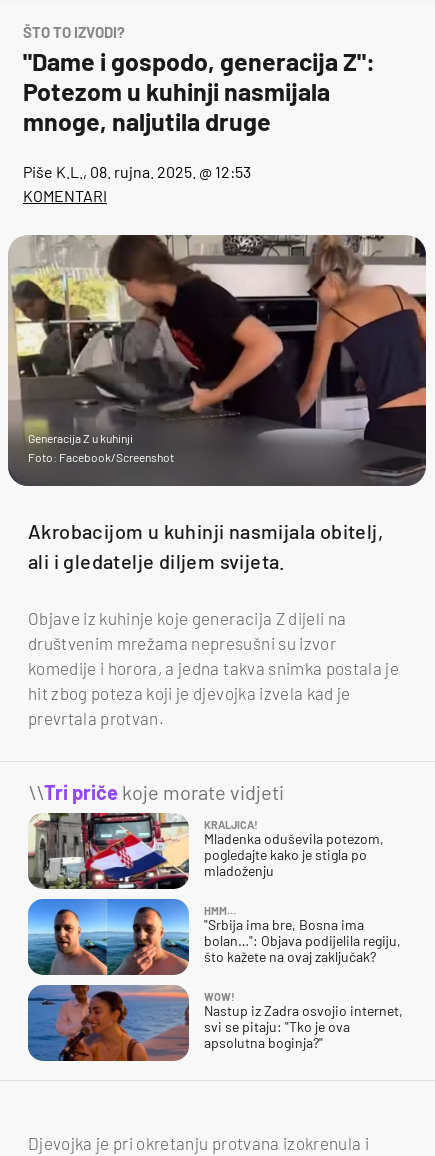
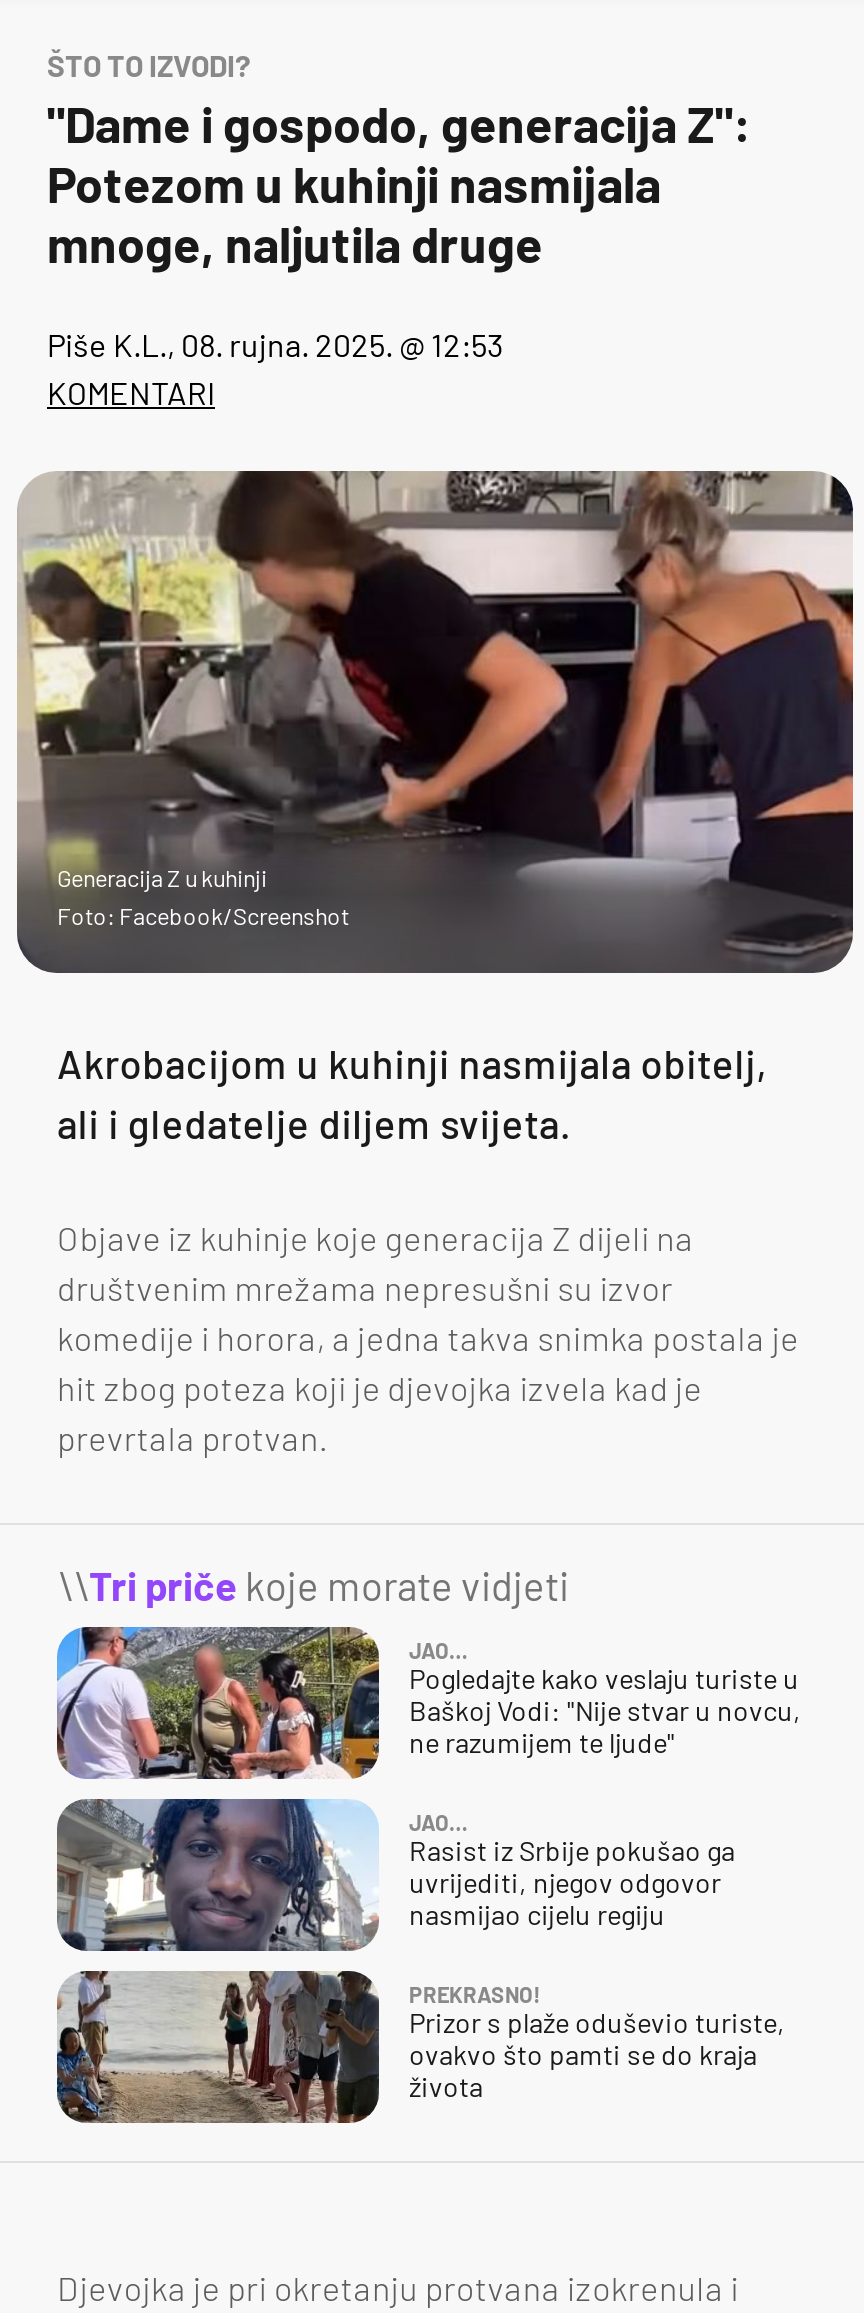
[28,812,384,890] [image] | KRALJICA! | Mladenka oduševila potezom, | pogledajte kako je stigla po | mladoženju -> [55,1625,801,1779] [image] | JAO… | Pogledajte kako veslaju turiste u | Baškoj Vodi: "Nije stvar u novcu, | ne razumijem te ljude"
[27,898,401,976] [image] | HMM… | "Srbija ima bre, Bosna ima | bolan…": Objava podijelila regiju, | što kažete na ovaj zaključak? -> [55,1797,735,1953] [image] | JAO… | Rasist iz Srbije pokušao ga | uvrijediti, njegov odgovor | nasmijao cijelu regiju
[27,984,403,1062] [image] | WOW! | Nastup iz Zadra osvojio internet, | svi se pitaju: "Tko je ova | apsolutna boginja?" -> [55,1969,785,2125] [image] | PREKRASNO! | Prizor s plaže oduševio turiste, | ovakvo što pamti se do kraja | života

